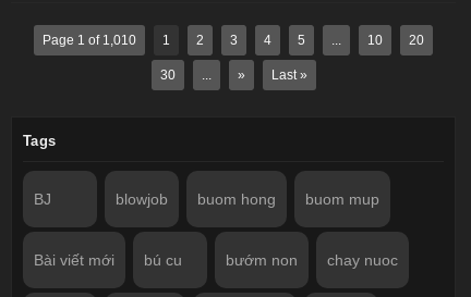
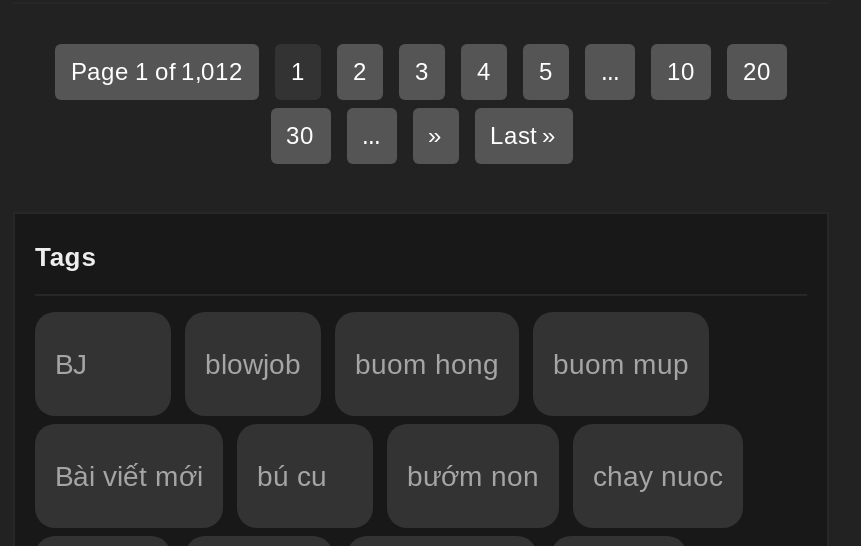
[43,32,136,47] Page 1 of 1,010 -> [71,59,243,87] Page 1 of 1,012

